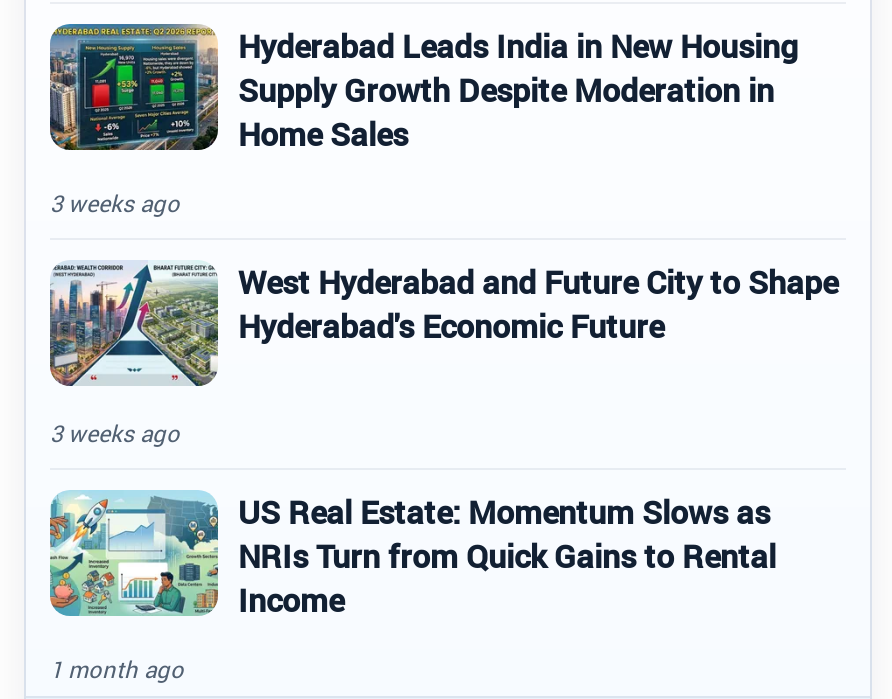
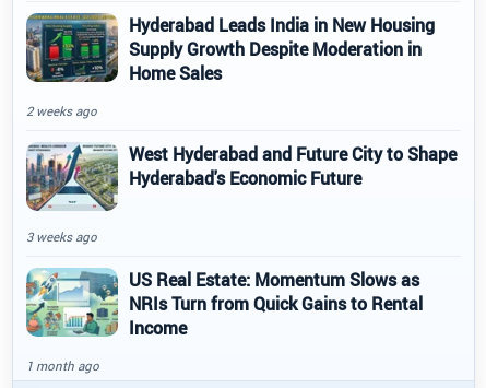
[50,187,180,217] 3 weeks ago -> [26,103,97,119] 2 weeks ago

